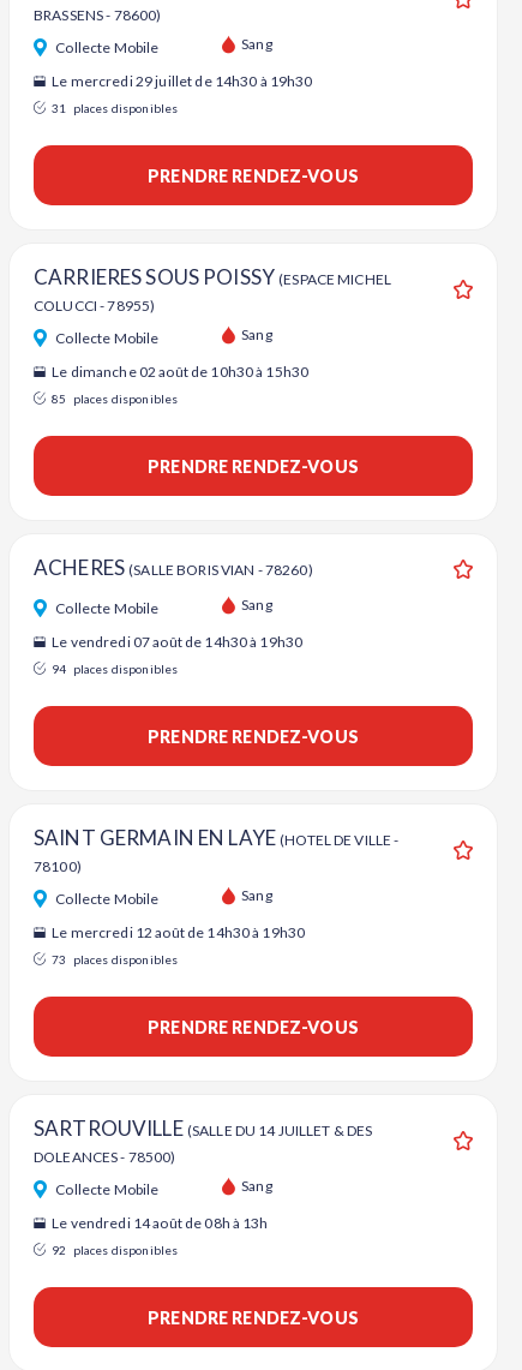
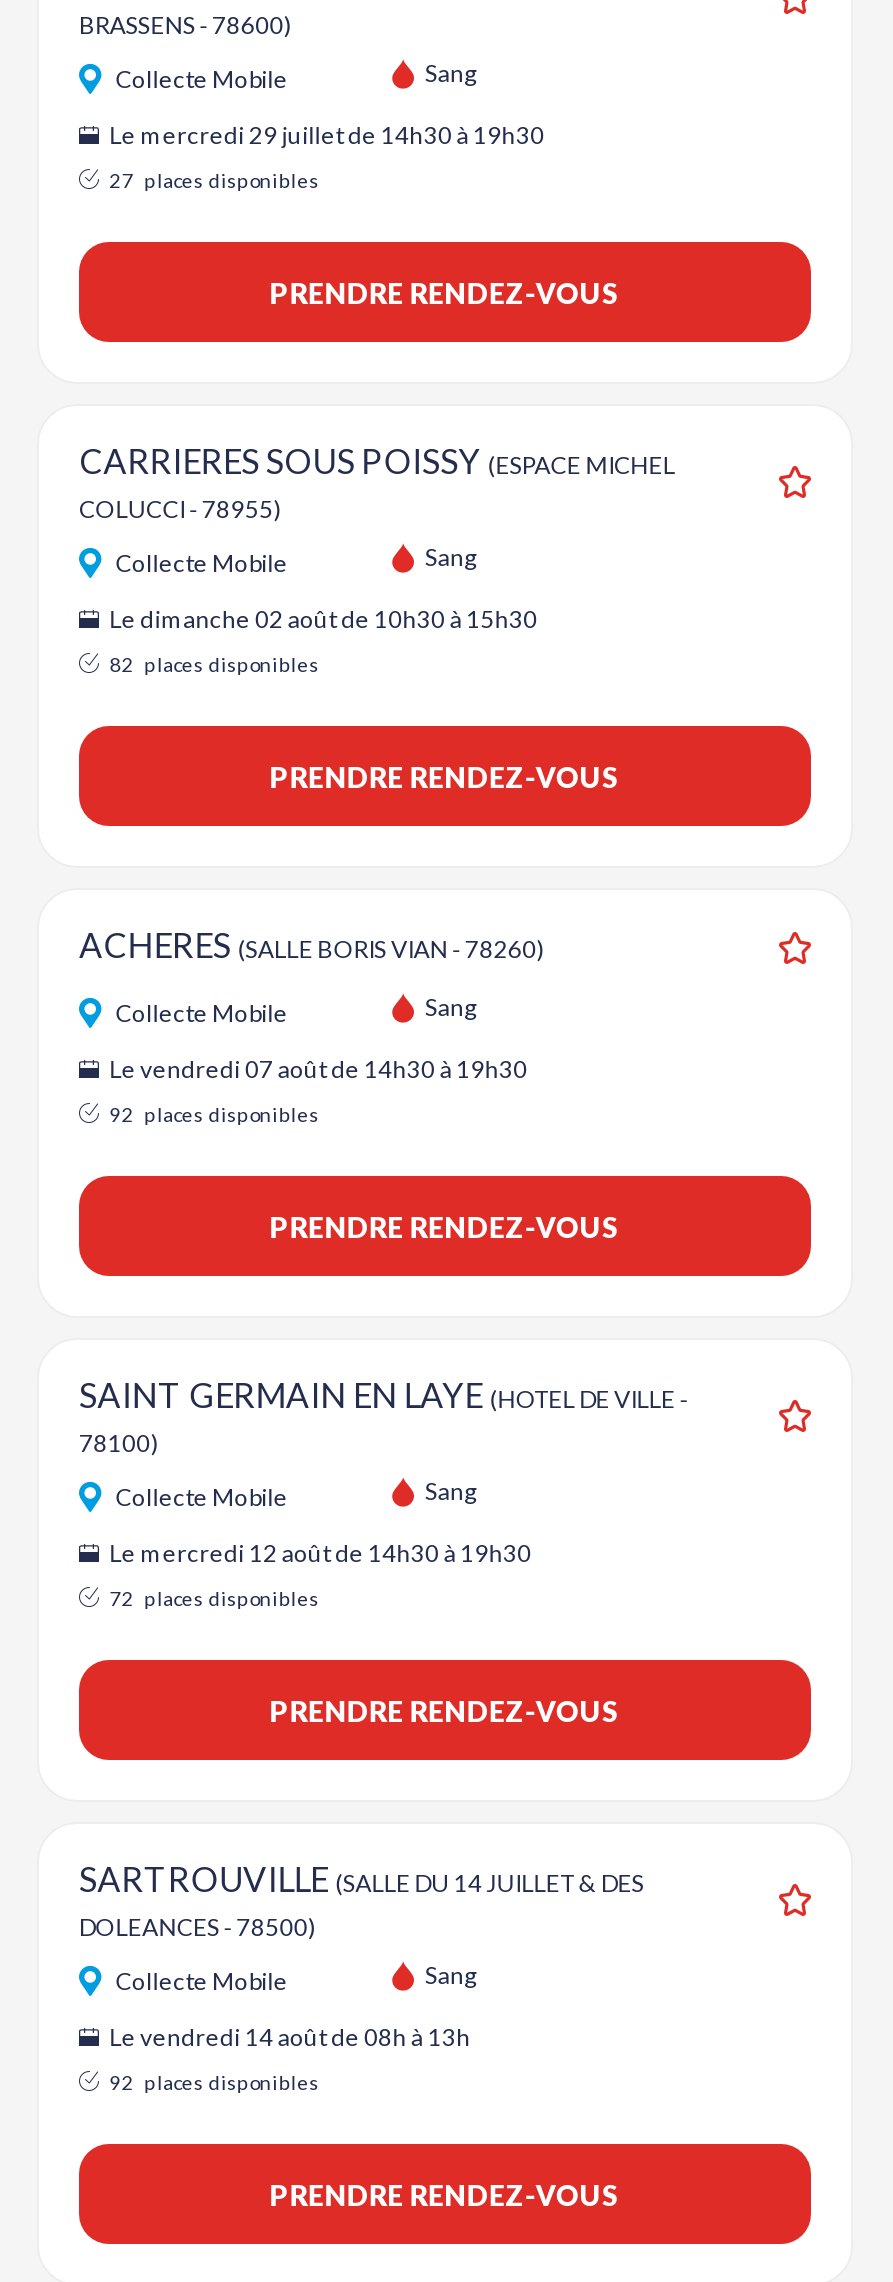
[52,101,178,115] 31 places disponibles -> [110,168,319,192] 27 places disponibles
[52,391,178,406] 85 places disponibles -> [110,652,319,676] 82 places disponibles
[52,662,178,676] 94 places disponibles -> [110,1102,319,1126] 92 places disponibles
[52,952,178,967] 73 places disponibles -> [110,1586,319,1610] 72 places disponibles

